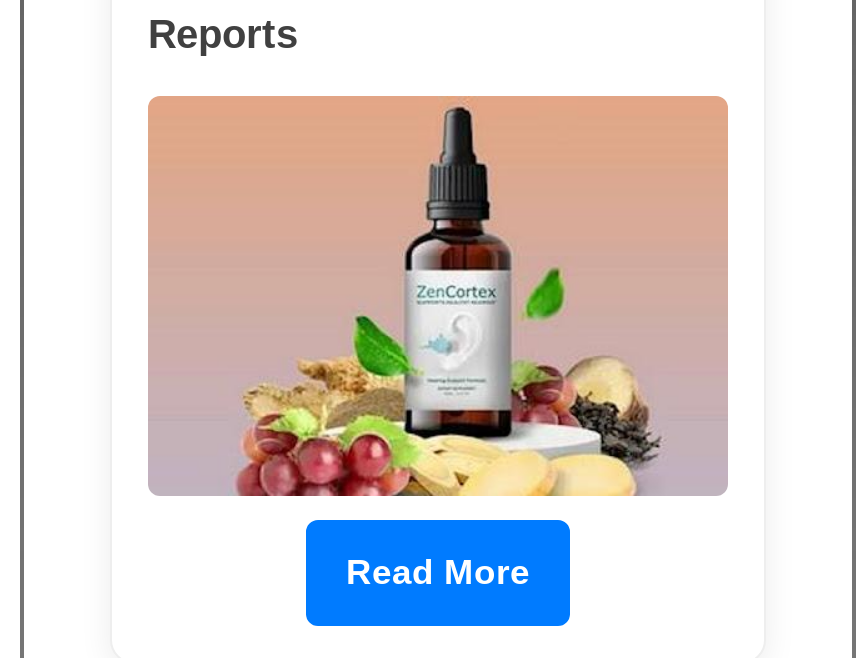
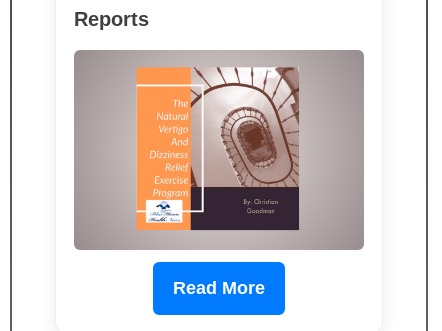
[148,96,728,496] [image] -> [74,50,364,250] [image]

